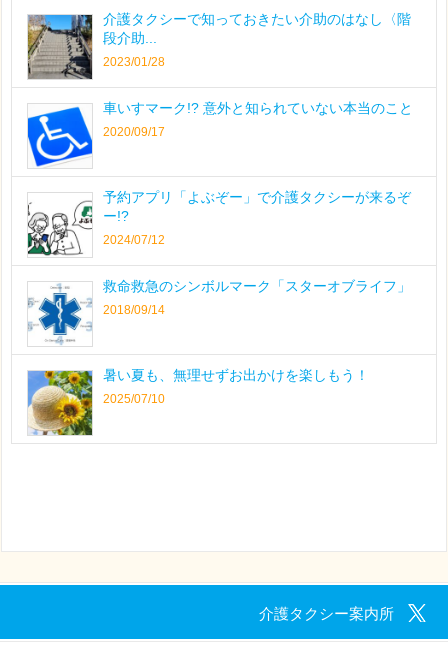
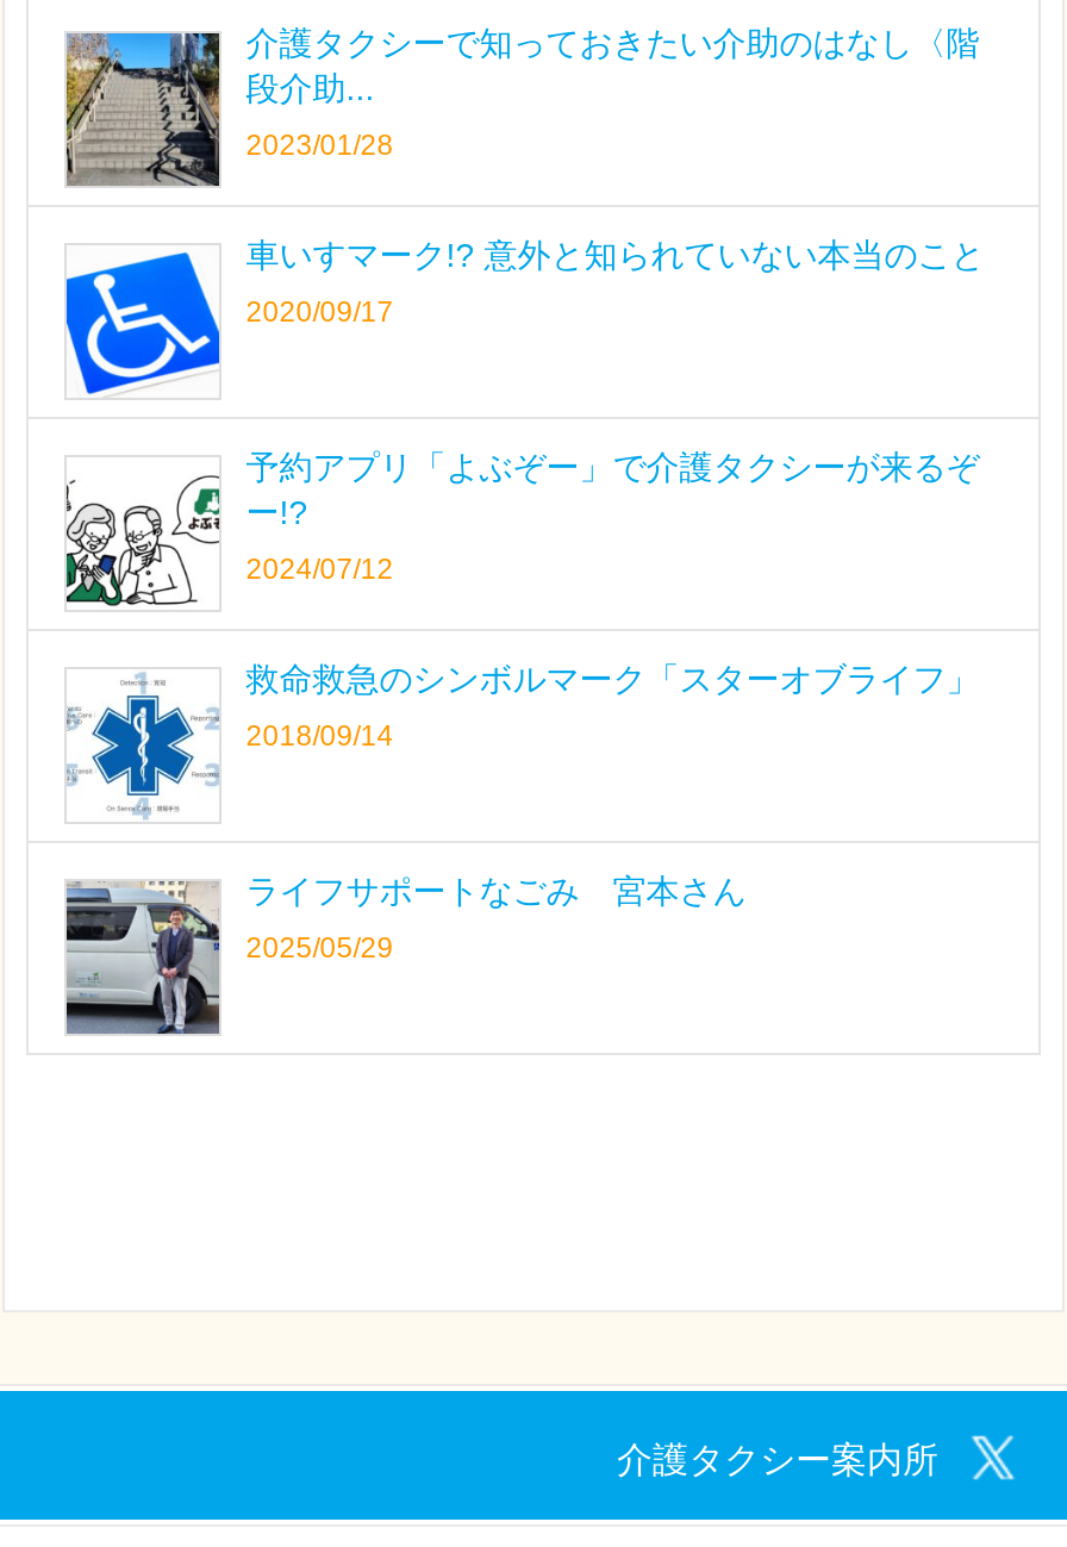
[27,367,369,436] [image] | 暑い夏も、無理せずお出かけを楽しもう！ -> [64,872,746,1036] [image] | ライフサポートなごみ 宮本さん
[103,392,165,406] 2025/07/10 -> [246,931,393,965] 2025/05/29

